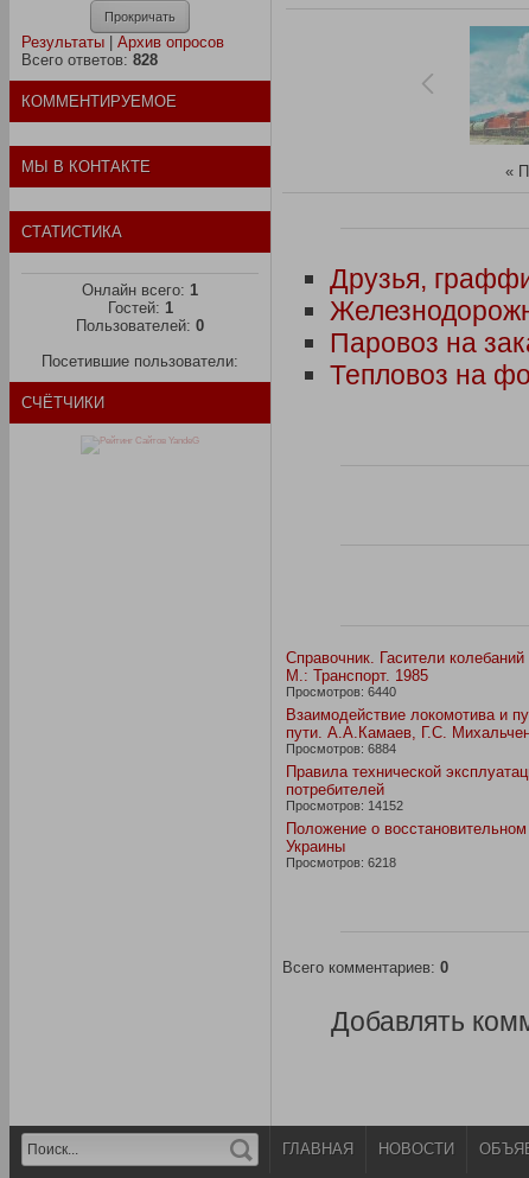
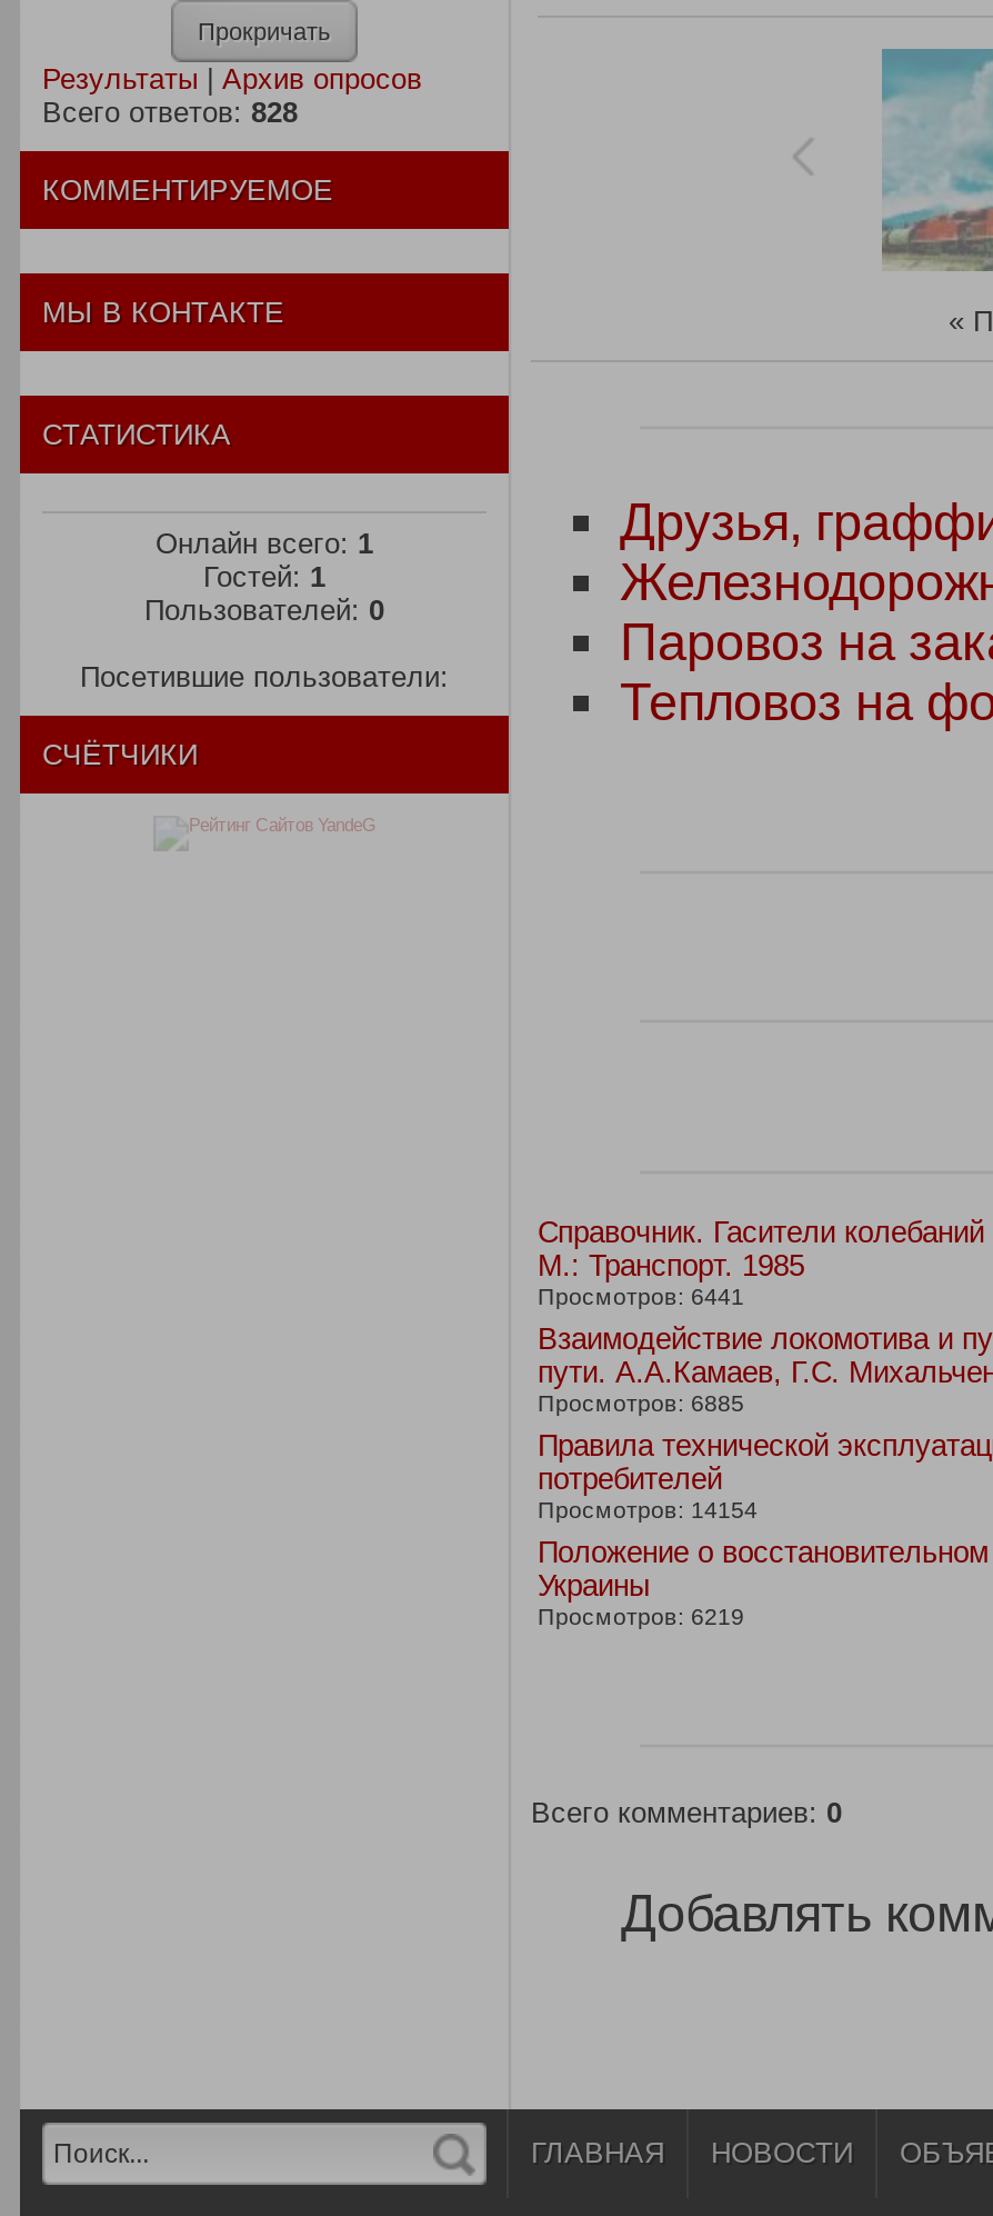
[286,684,396,699] Просмотров: 6440 -> [538,1282,744,1309] Просмотров: 6441
[286,741,396,756] Просмотров: 6884 -> [538,1389,744,1416] Просмотров: 6885
[286,798,403,813] Просмотров: 14152 -> [538,1496,758,1523] Просмотров: 14154
[286,855,396,870] Просмотров: 6218 -> [538,1603,744,1629] Просмотров: 6219

